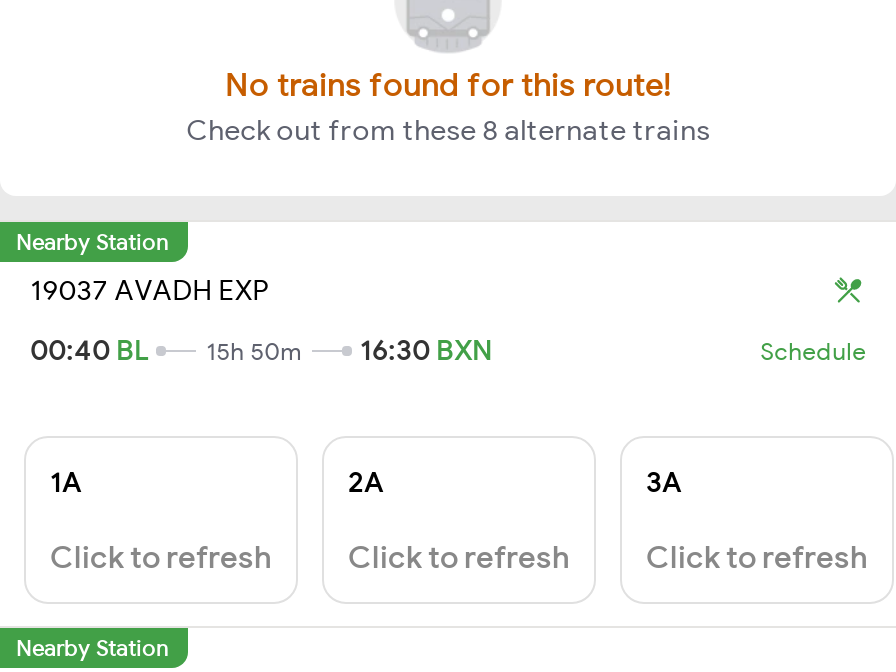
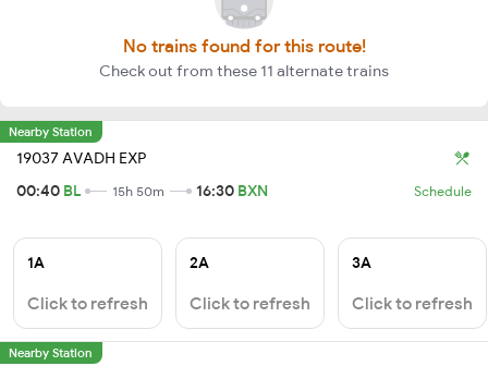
[186,112,710,148] Check out from these 8 alternate trains -> [99,61,389,81] Check out from these 11 alternate trains

